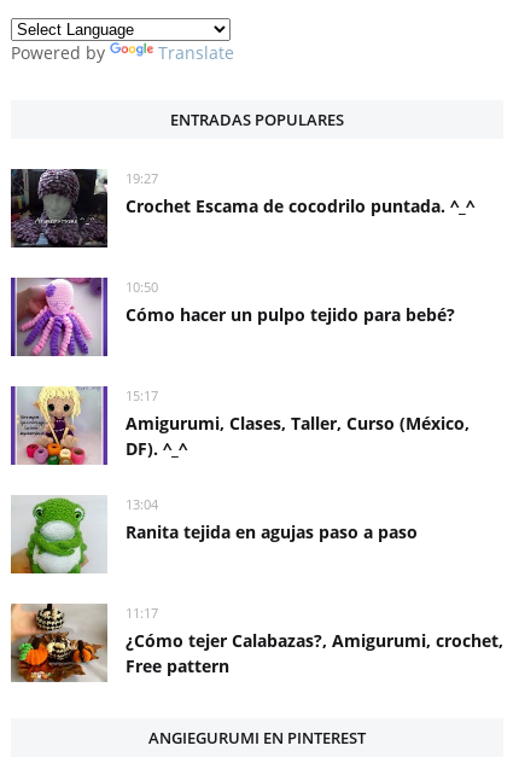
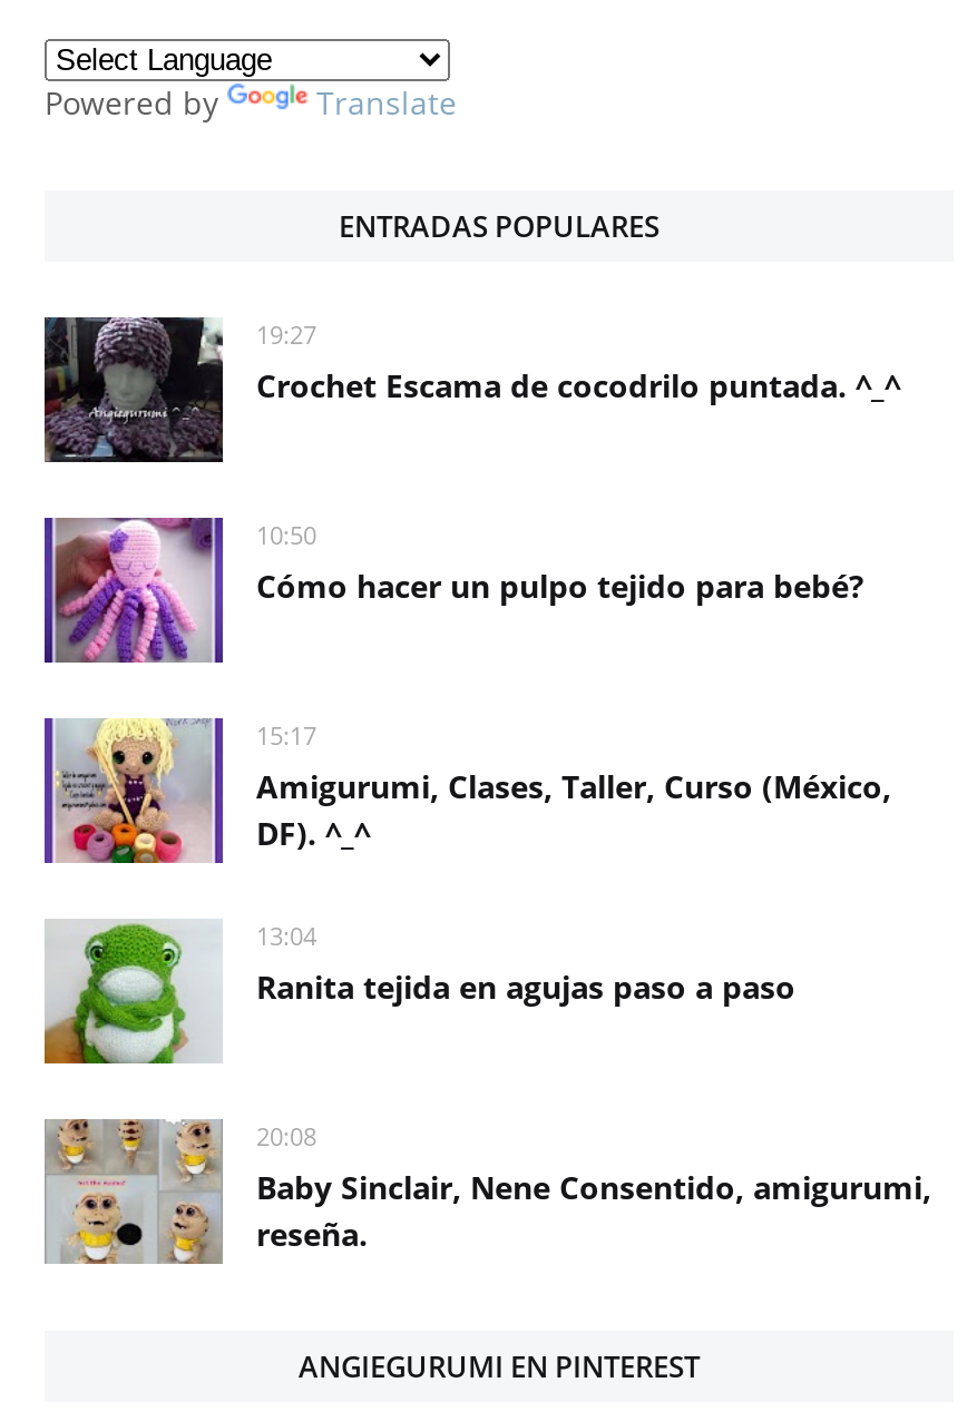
[11,604,503,682] [image] | 11:17 | ¿Cómo tejer Calabazas?, Amigurumi, crochet, | Free pattern -> [45,1119,931,1264] [image] | 20:08 | Baby Sinclair, Nene Consentido, amigurumi, | reseña.

